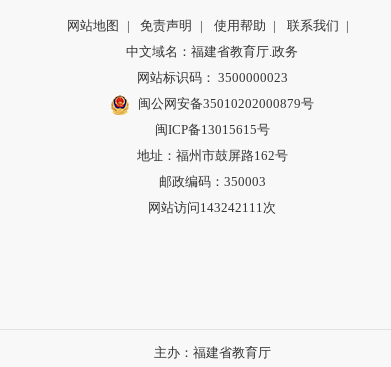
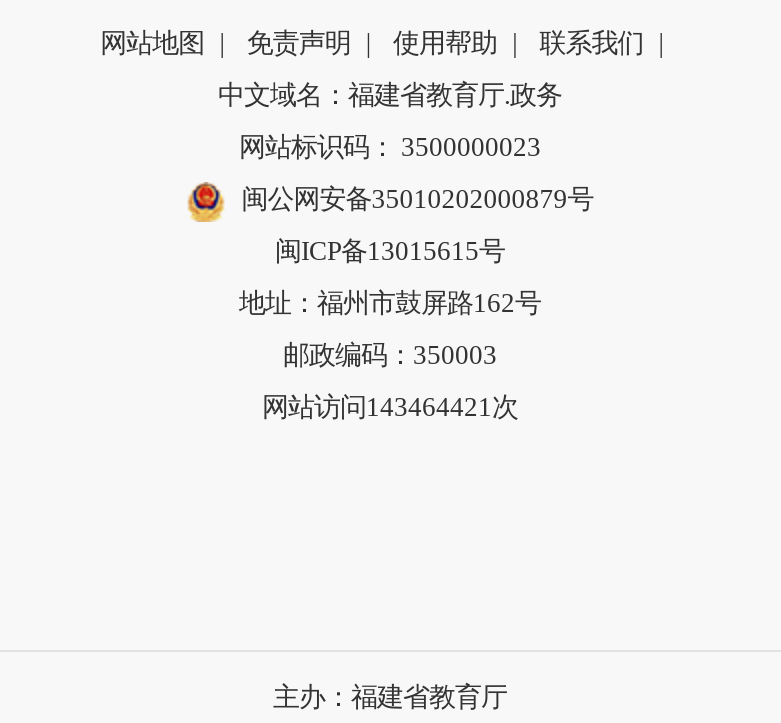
[148,200,276,215] 网站访问143242111次 -> [262,392,518,422] 网站访问143464421次

